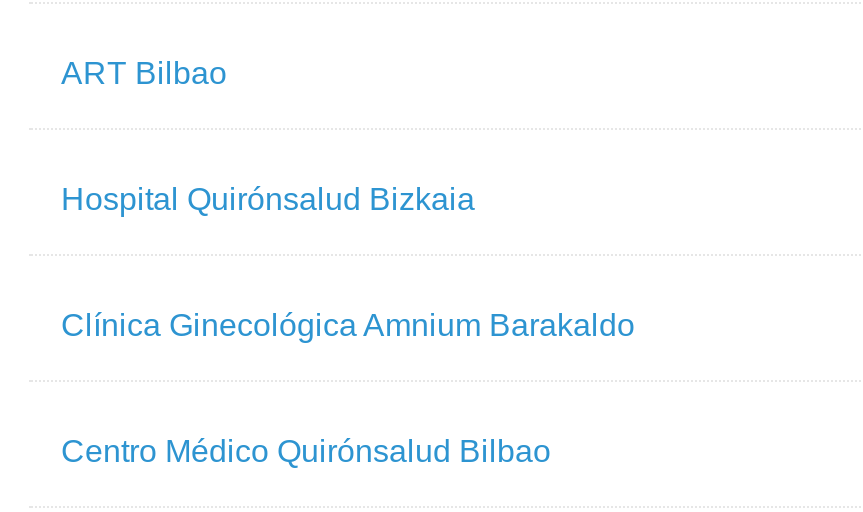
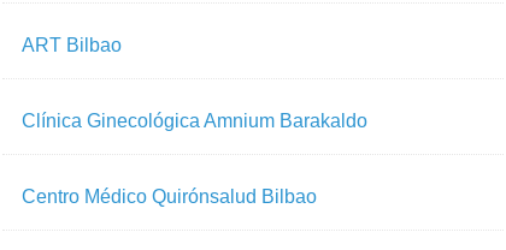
[61,183,475,217] Hospital Quirónsalud Bizkaia -> none

